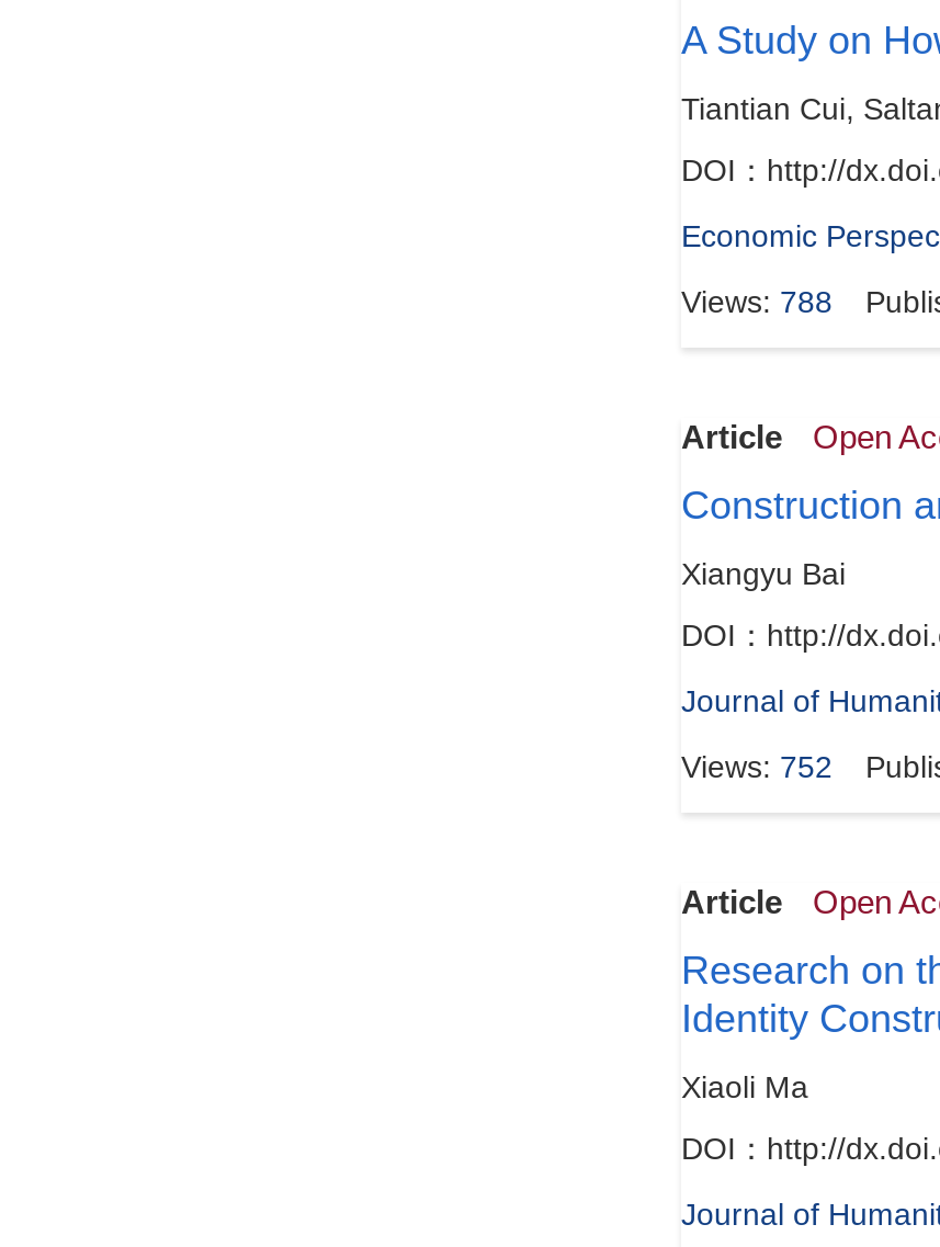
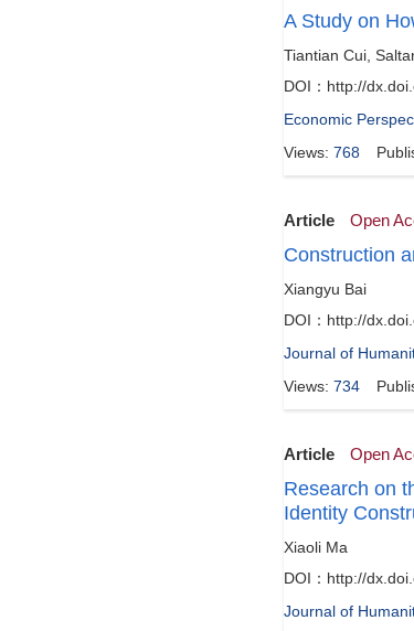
[681,284,833,319] Views: 788 -> [284,143,360,161] Views: 768
[681,749,833,784] Views: 752 -> [284,377,360,395] Views: 734

